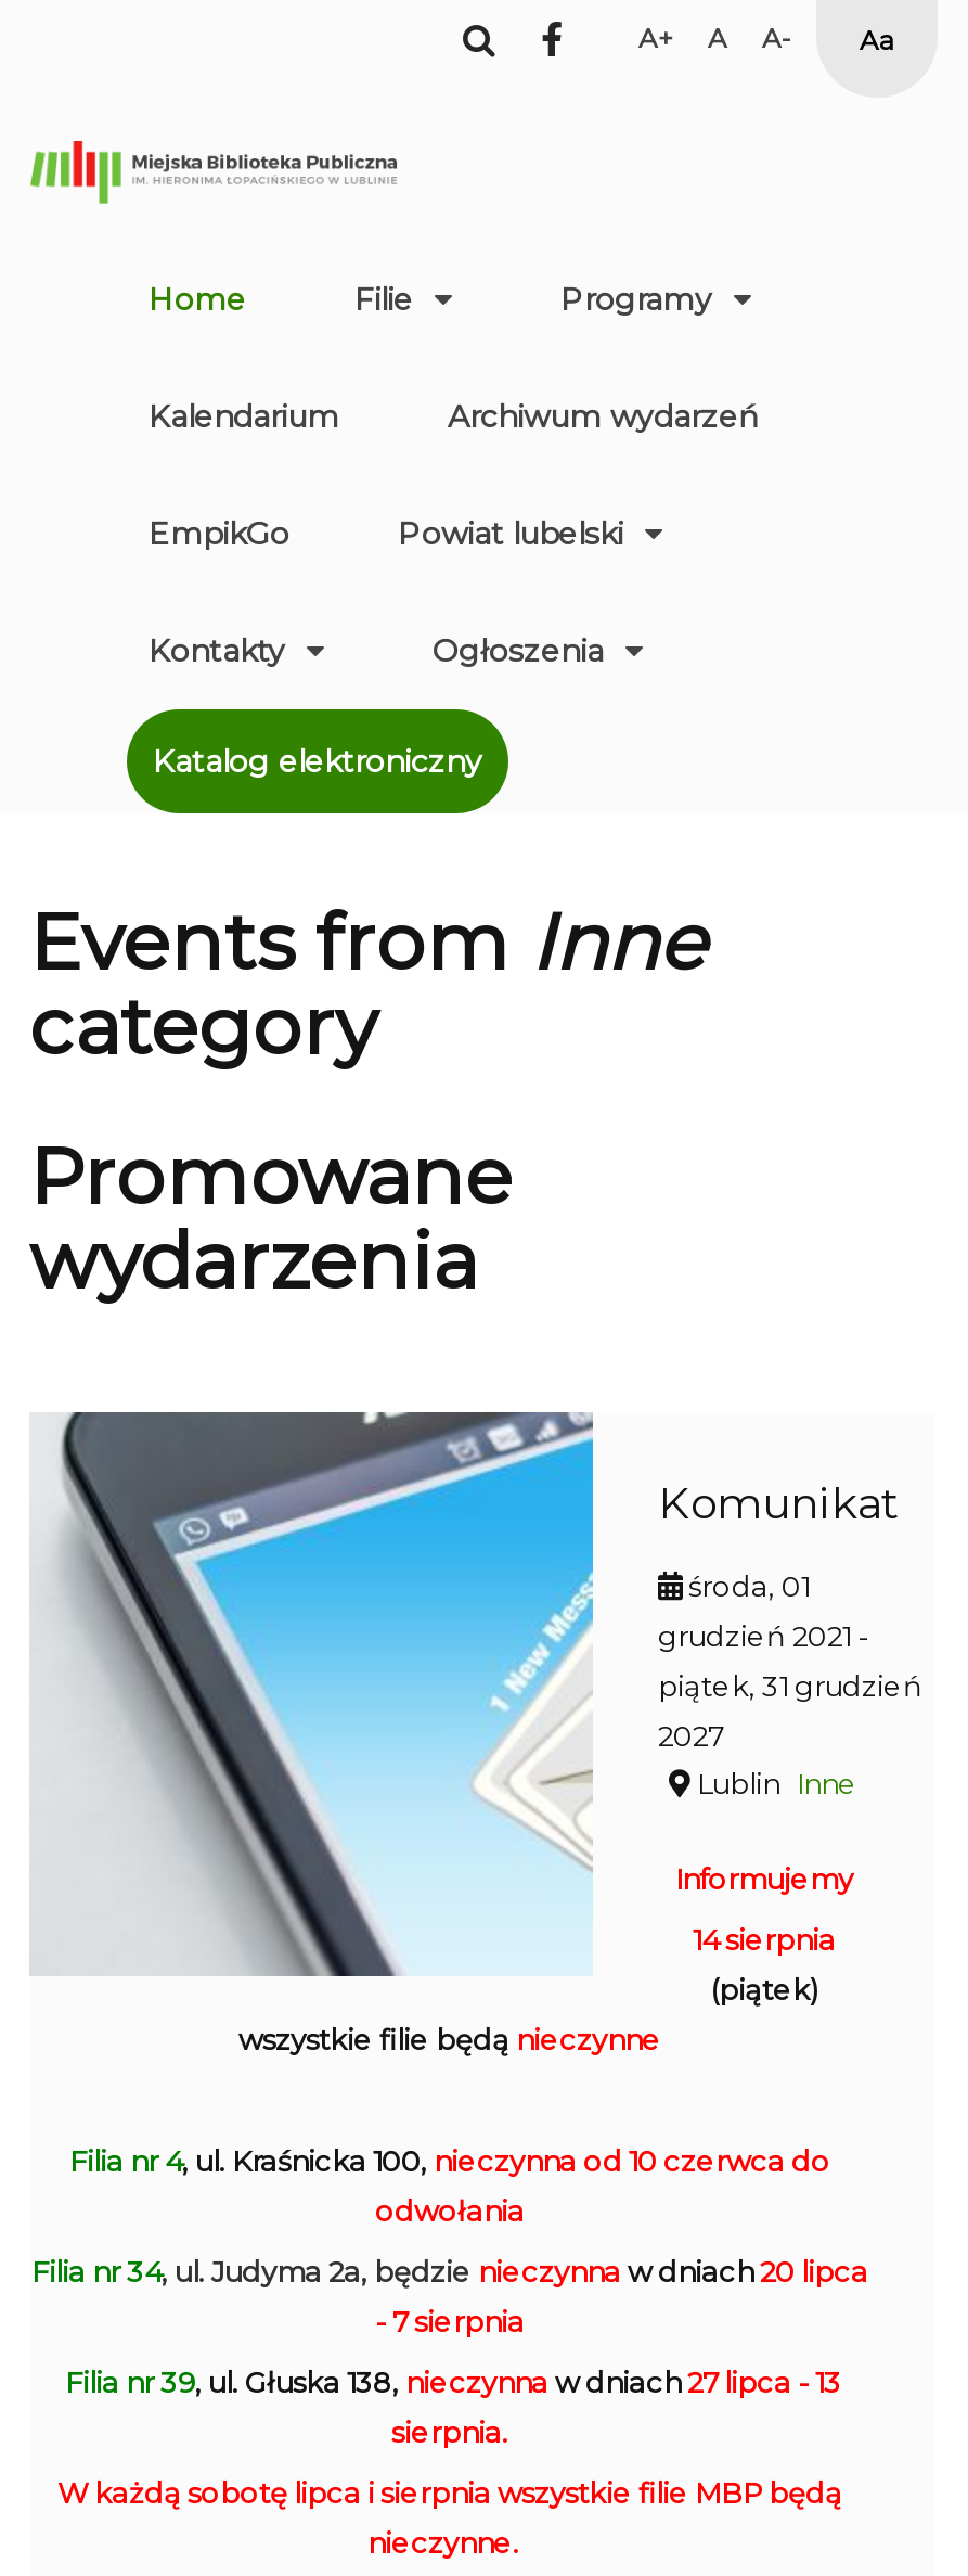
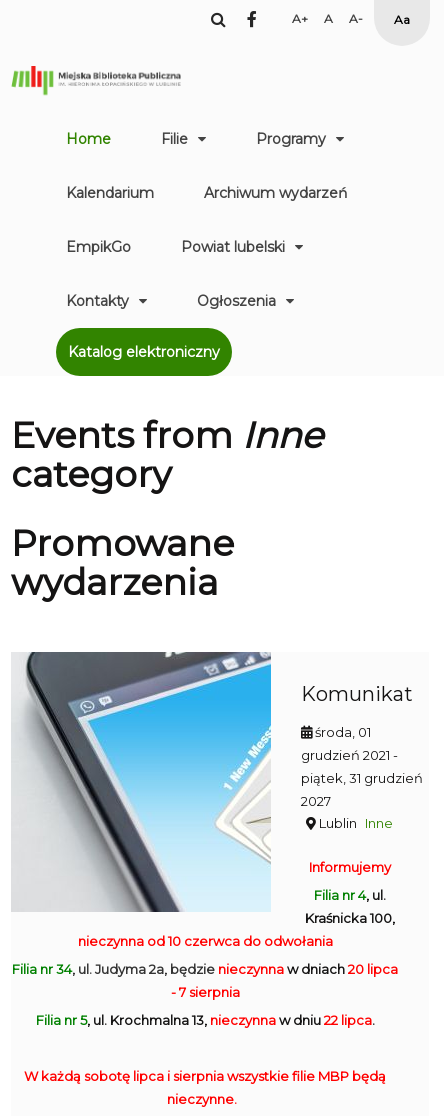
[69,1922,836,2228] 14 sierpnia | (piątek) | wszystkie filie będą nieczynne | Filia nr 4, ul. Kraśnicka 100, nieczynna od 10 czerwca do | odwołania -> [77,887,395,949] Filia nr 4, ul. | Kraśnicka 100, | nieczynna od 10 czerwca do odwołania
[59,2364,841,2449] Filia nr 39, ul. Głuska 138, nieczynna w dniach 27 lipca - 13 | sierpnia. -> [35,1012,374,1028] Filia nr 5, ul. Krochmalna 13, nieczynna w dniu 22 lipca.

